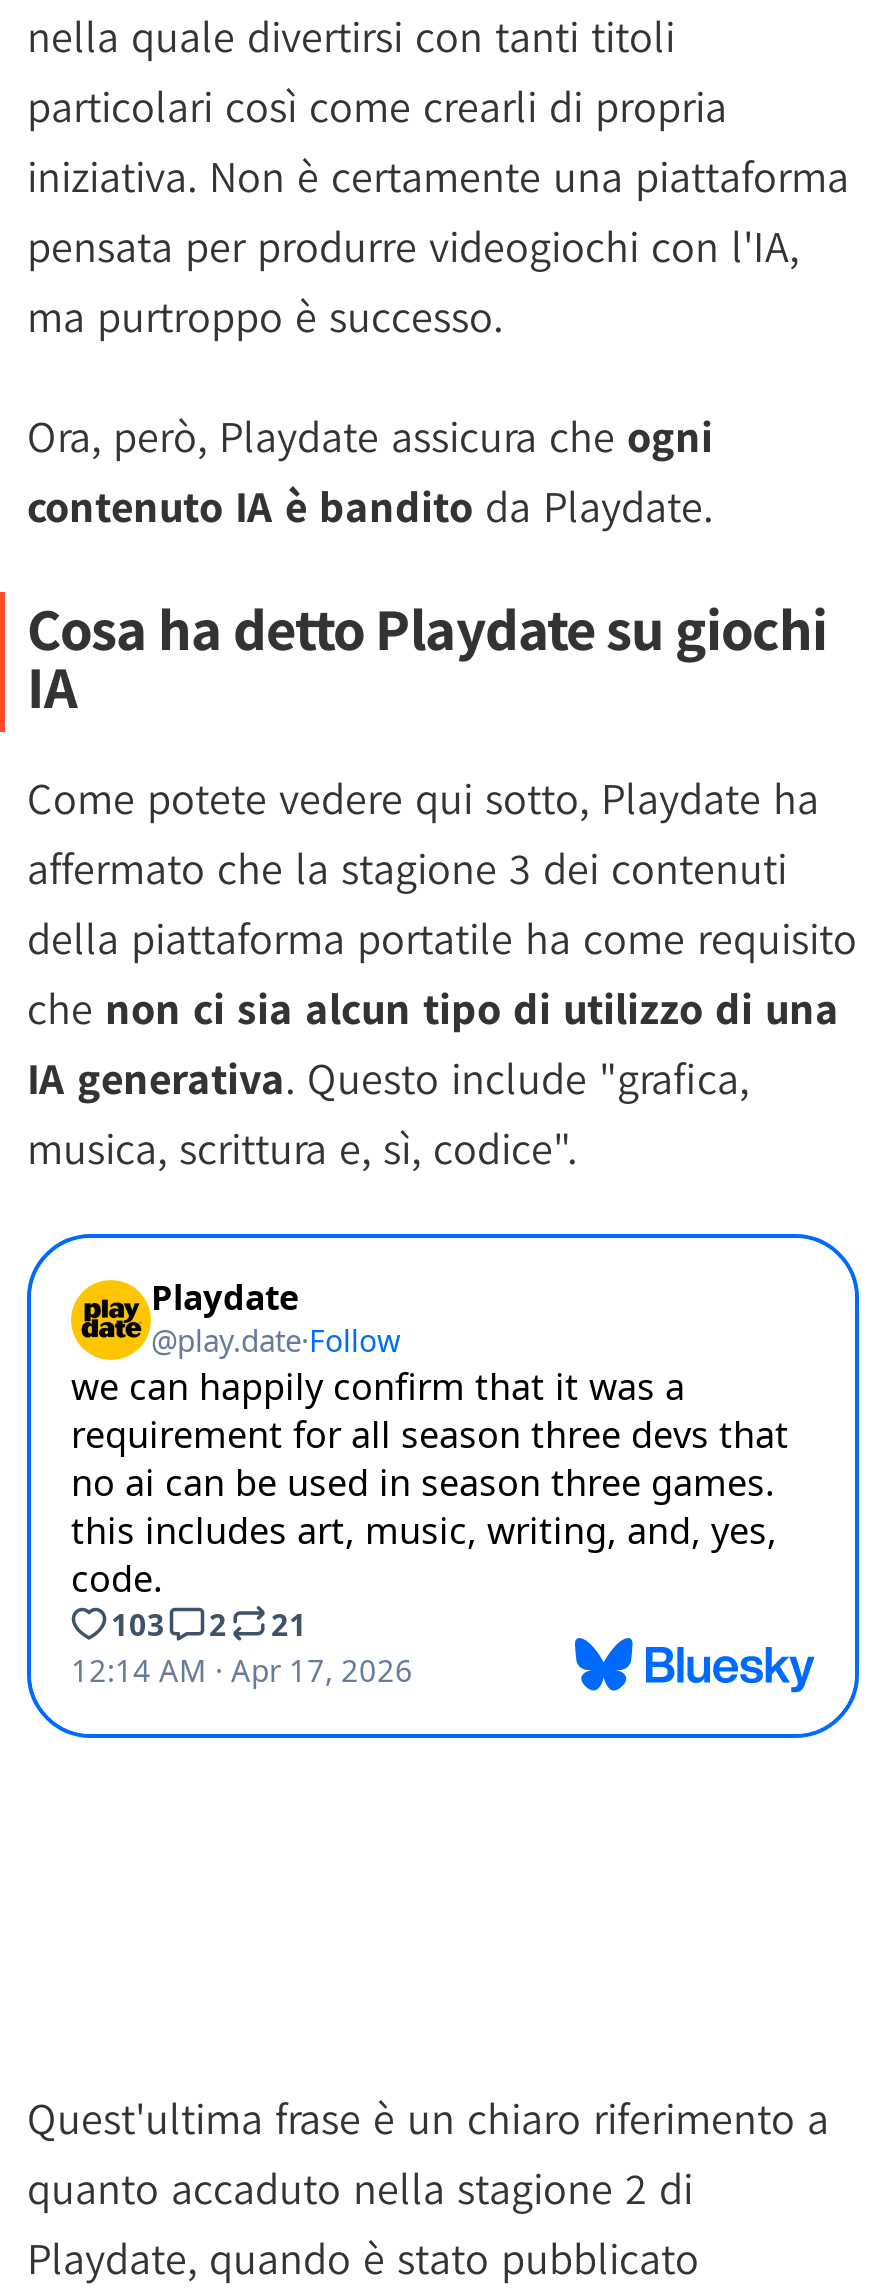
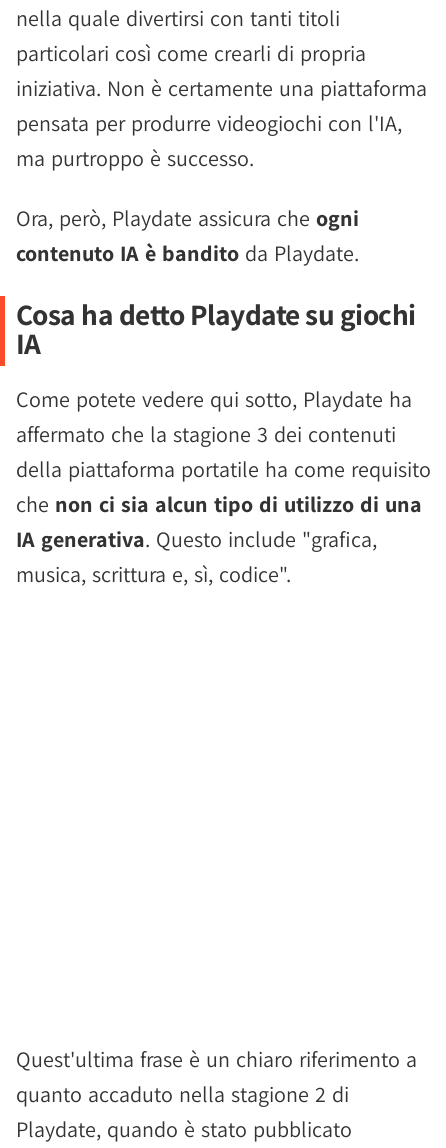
[25,1232,861,1740] [image] -> none

